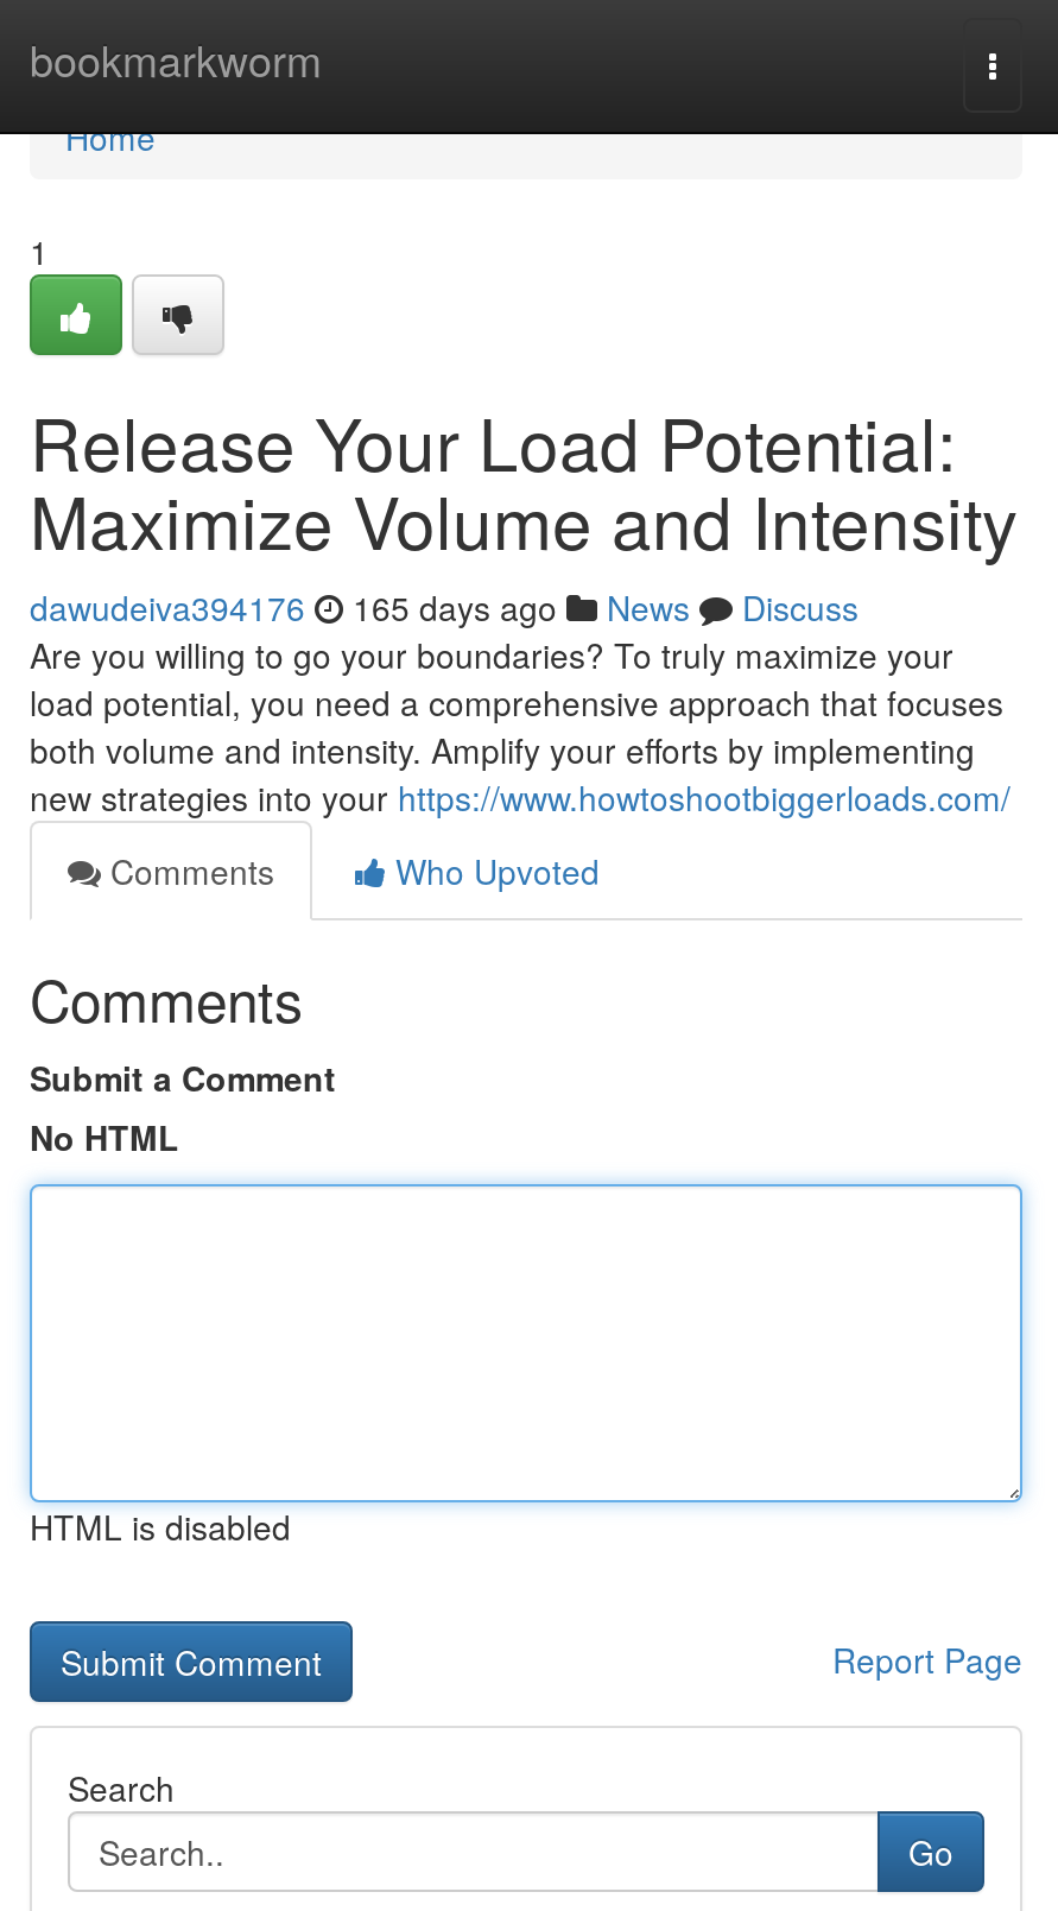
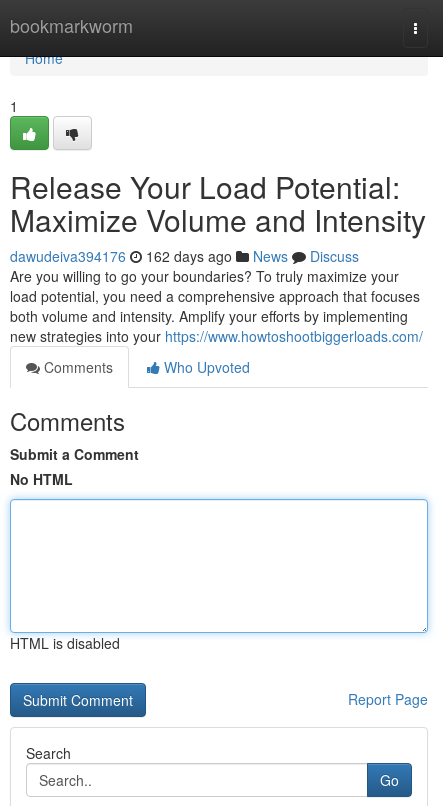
[30,583,859,631] dawudeiva394176 165 days ago News Discuss -> [10,246,359,266] dawudeiva394176 162 days ago News Discuss

